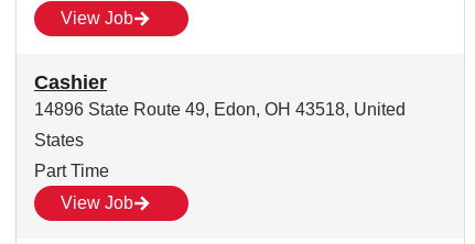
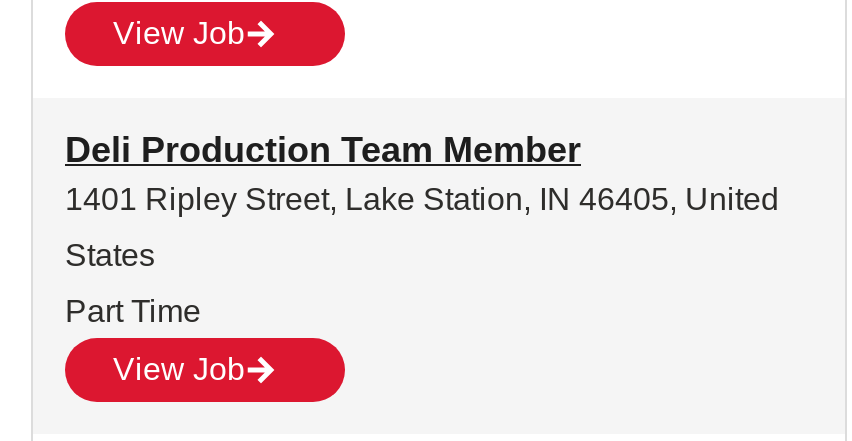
[34,71,406,119] Cashier | 14896 State Route 49, Edon, OH 43518, United -> [65,130,779,216] Deli Production Team Member | 1401 Ripley Street, Lake Station, IN 46405, United

